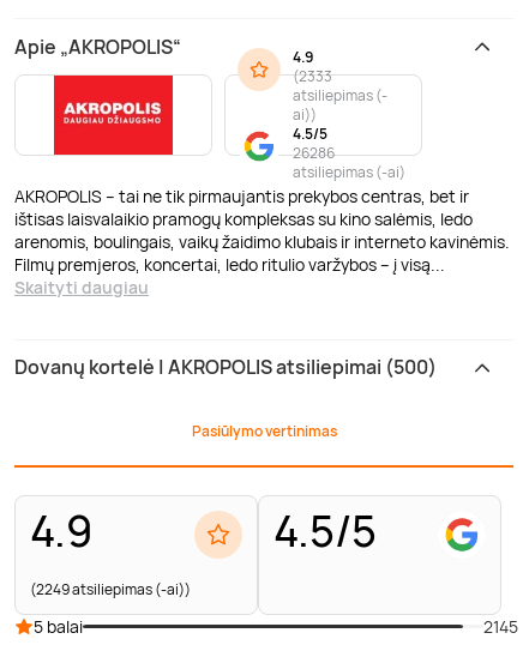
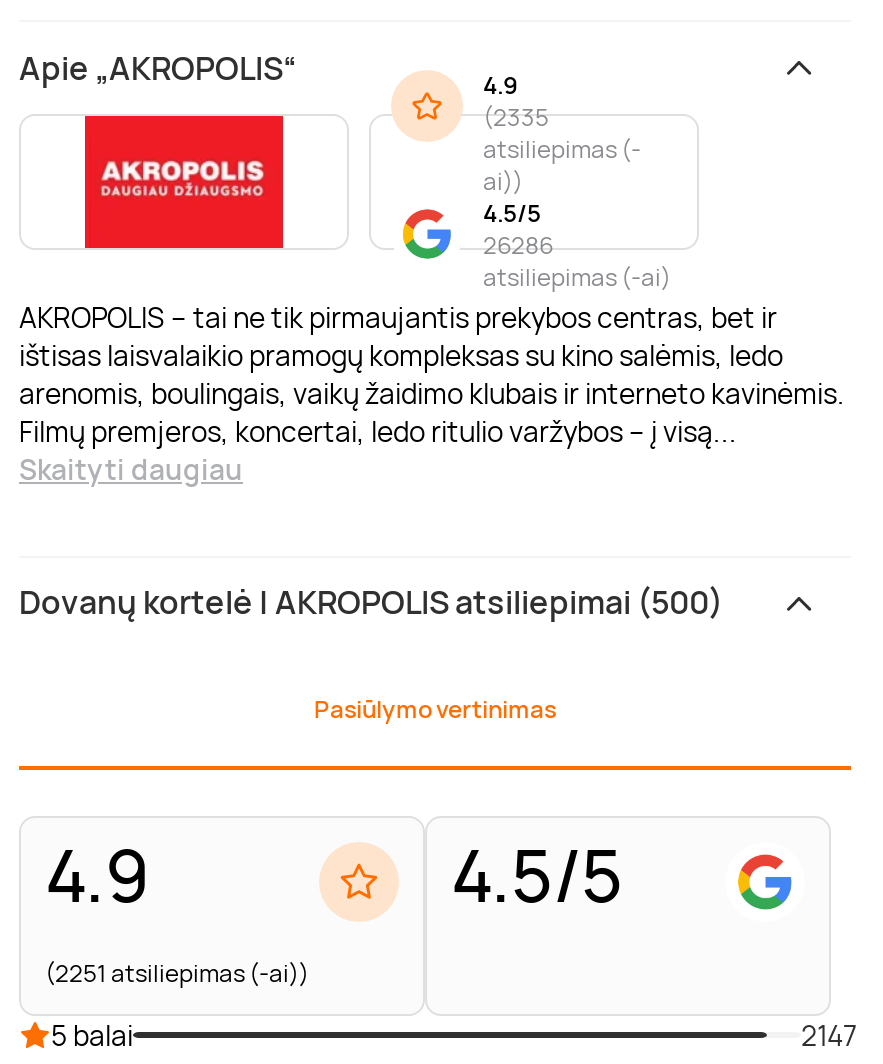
[293,66,332,86] (2333 -> [483,100,549,134] (2335
[30,580,191,600] (2249 atsiliepimas (-ai)) -> [45,957,309,991] (2251 atsiliepimas (-ai))
[483,616,518,638] 2145 -> [801,1017,857,1055] 2147

